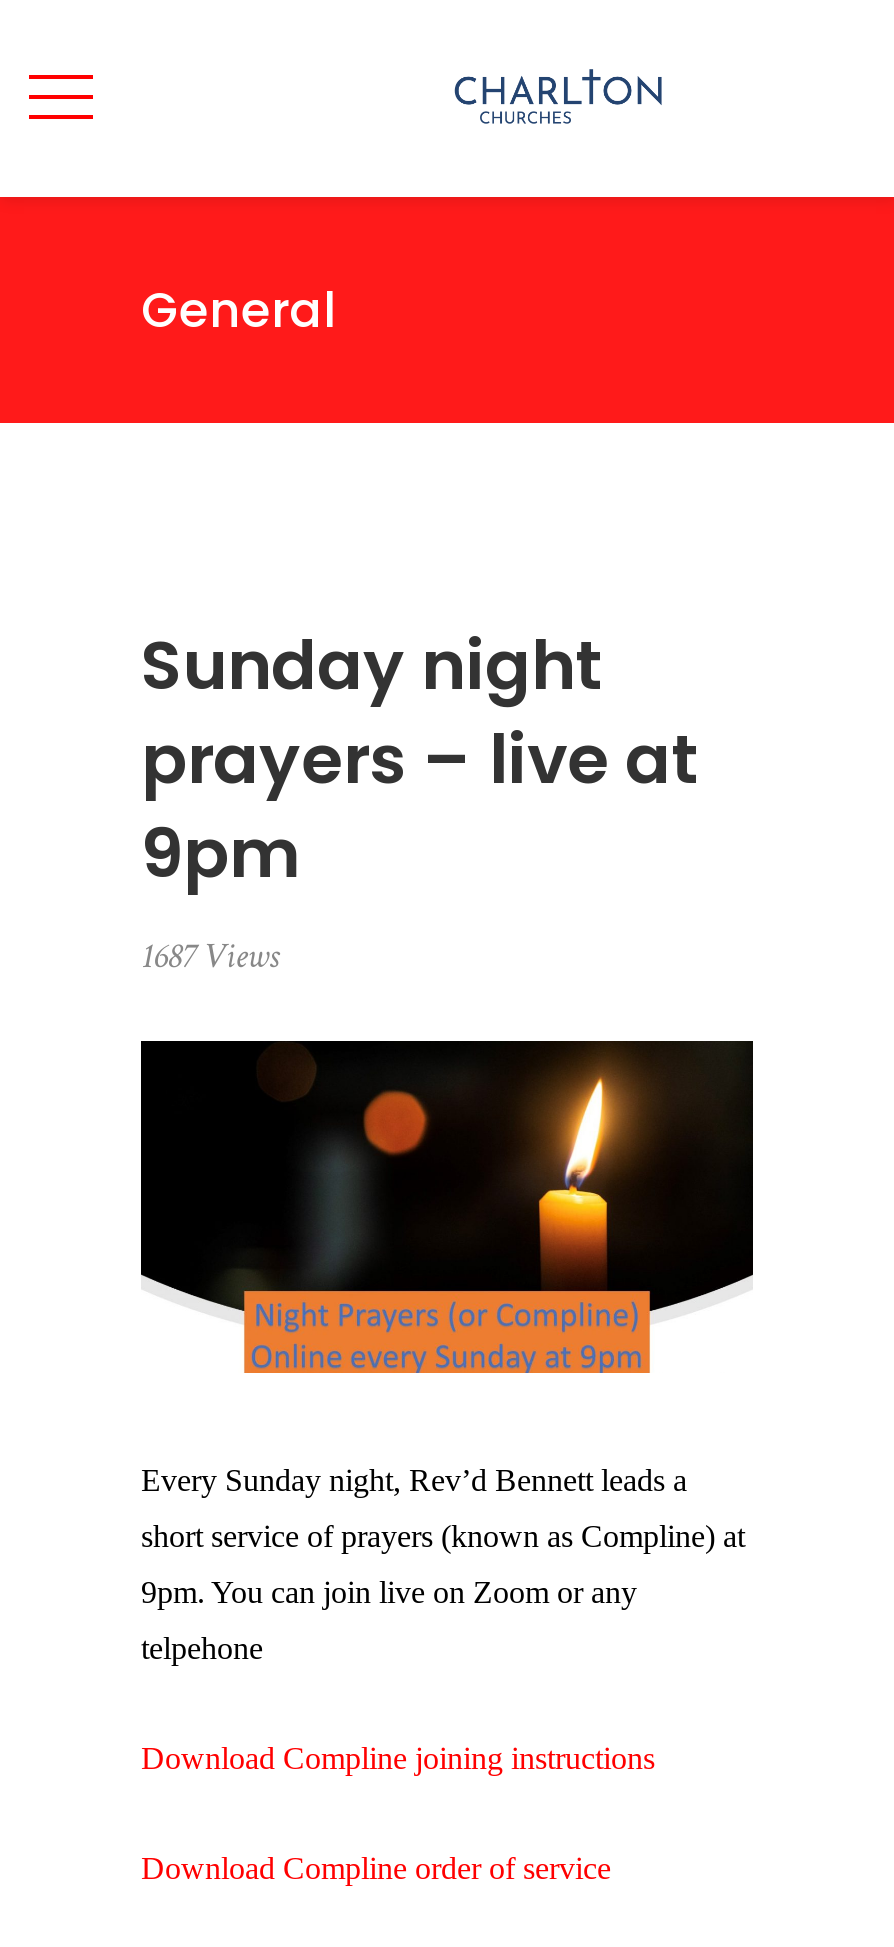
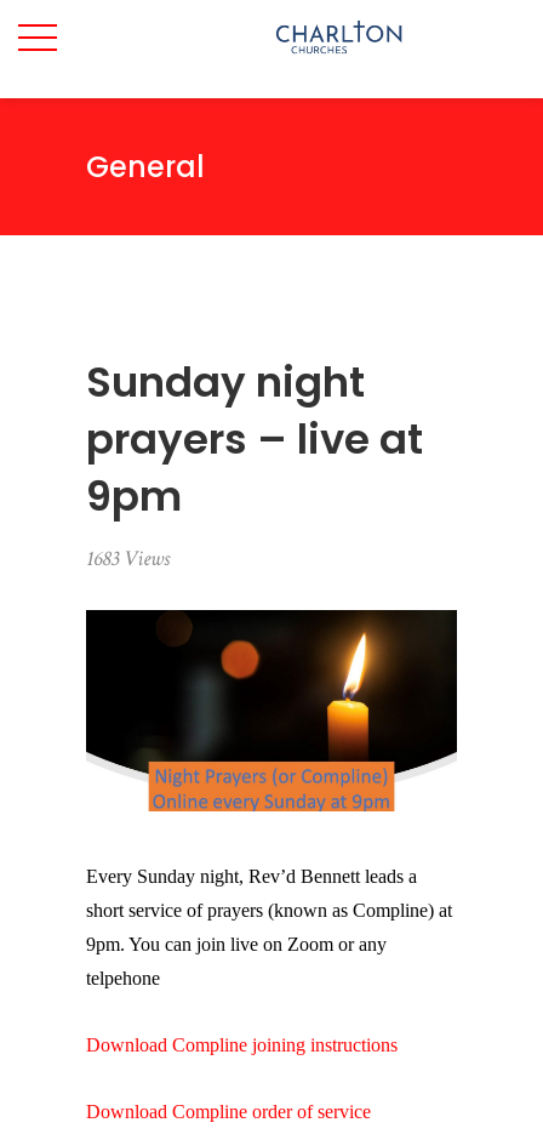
[141,933,279,979] 1687 Views -> [86,545,170,572] 1683 Views

